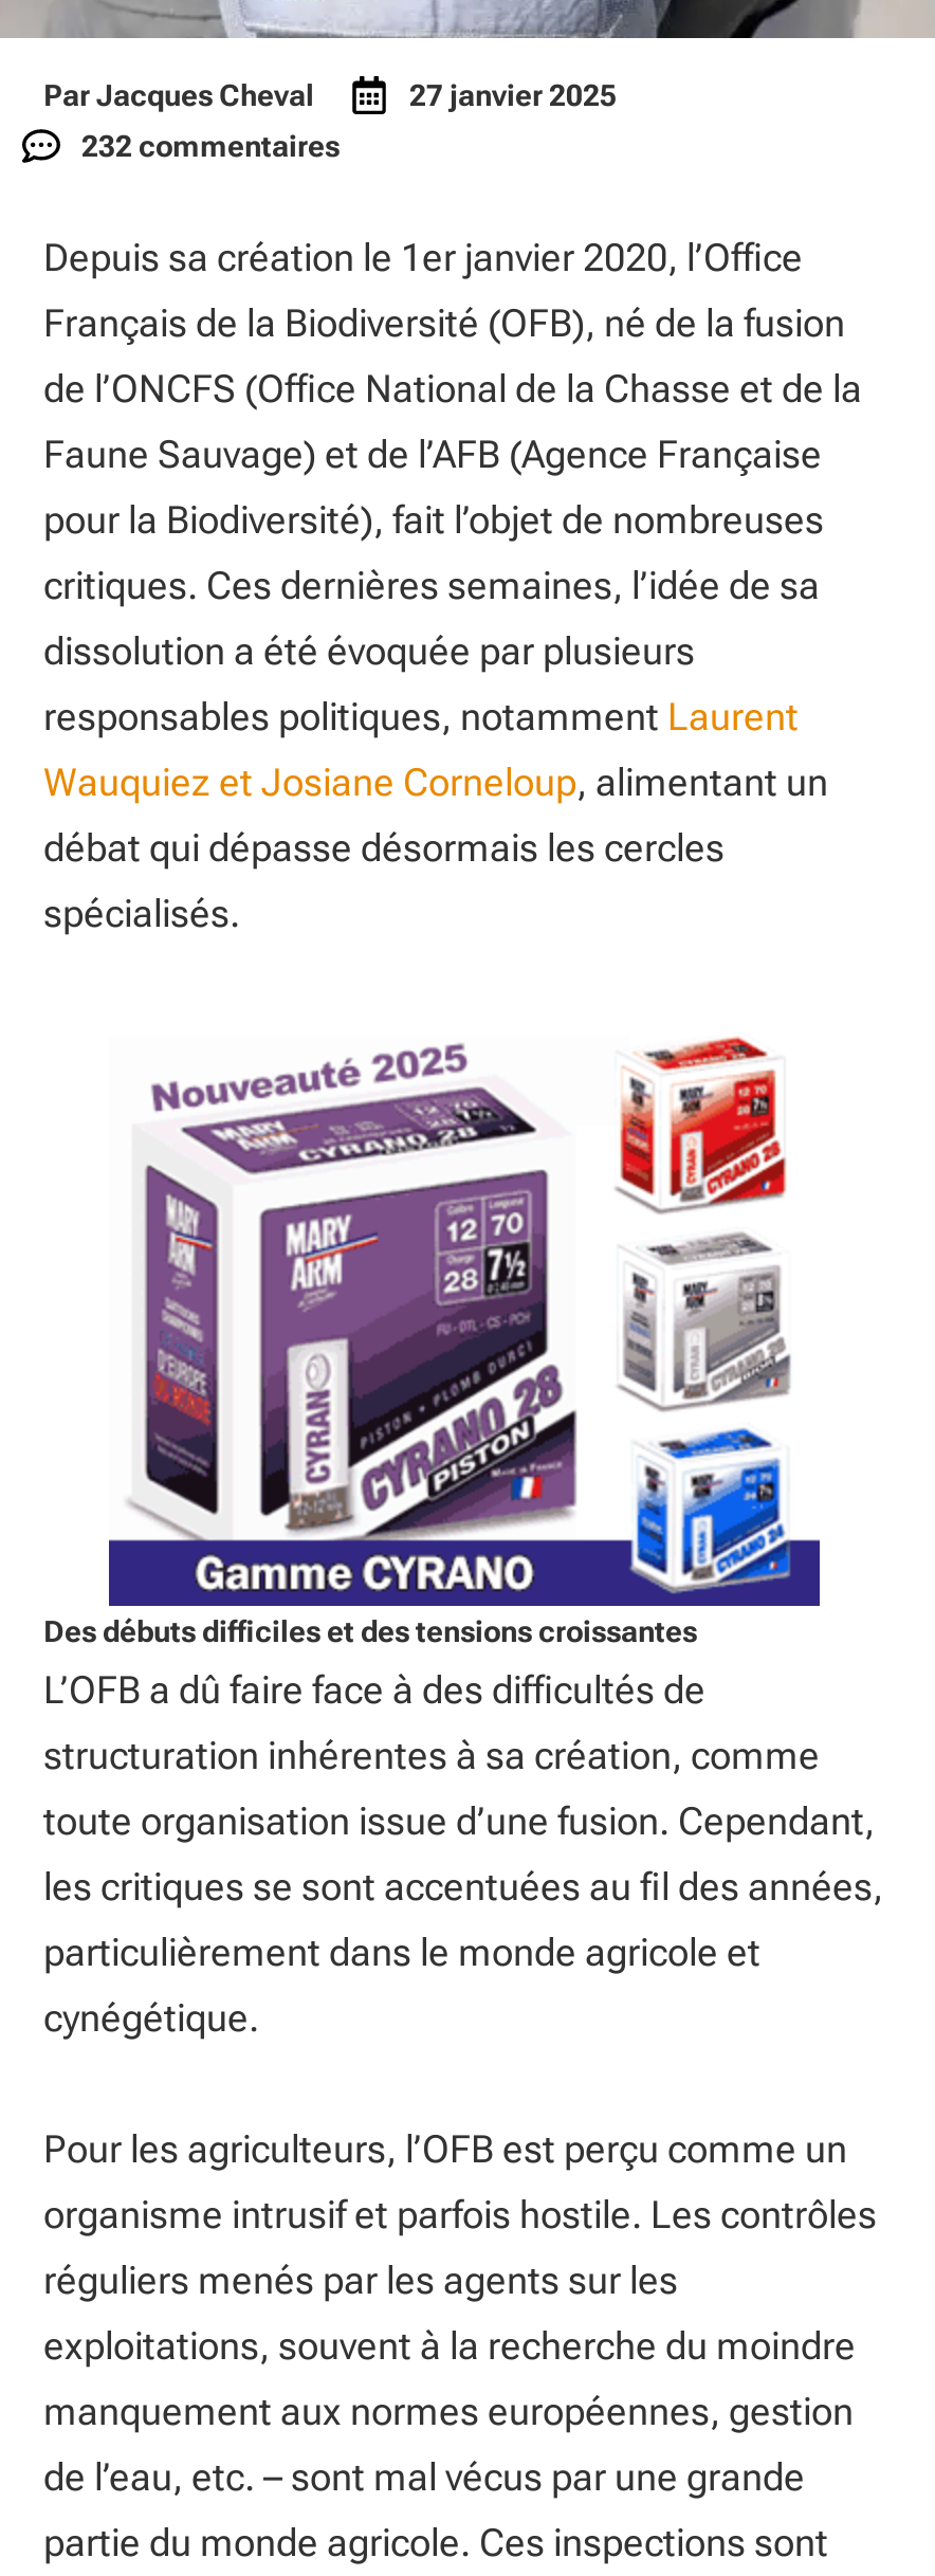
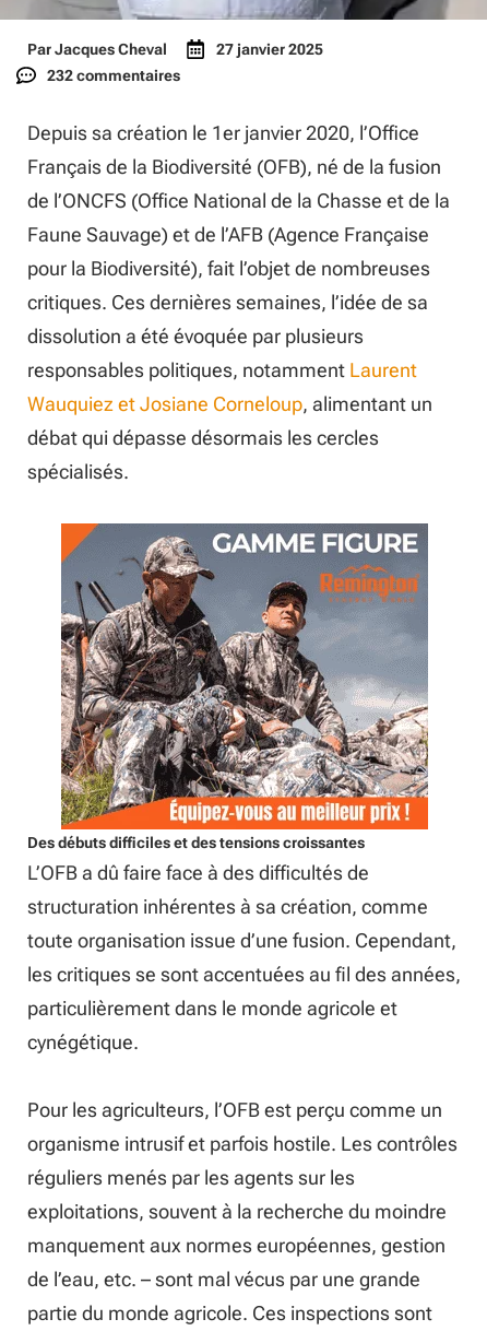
[107,1013,822,1608] [image] -> [60,522,429,831] [image]

